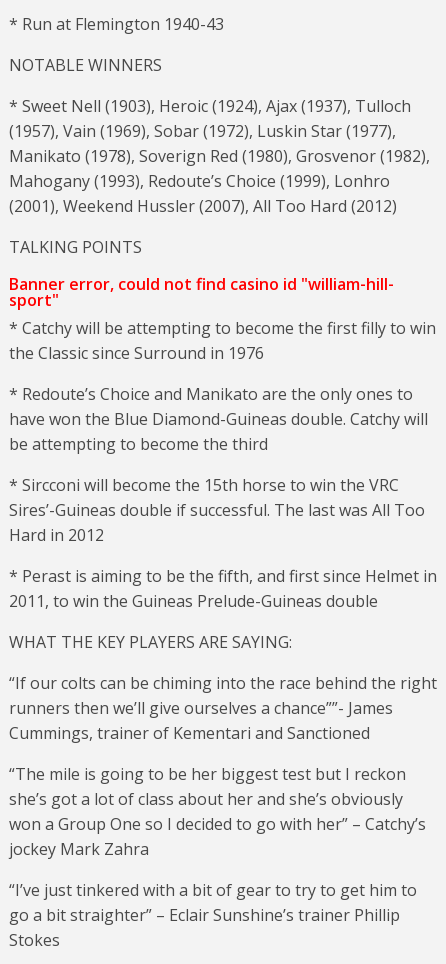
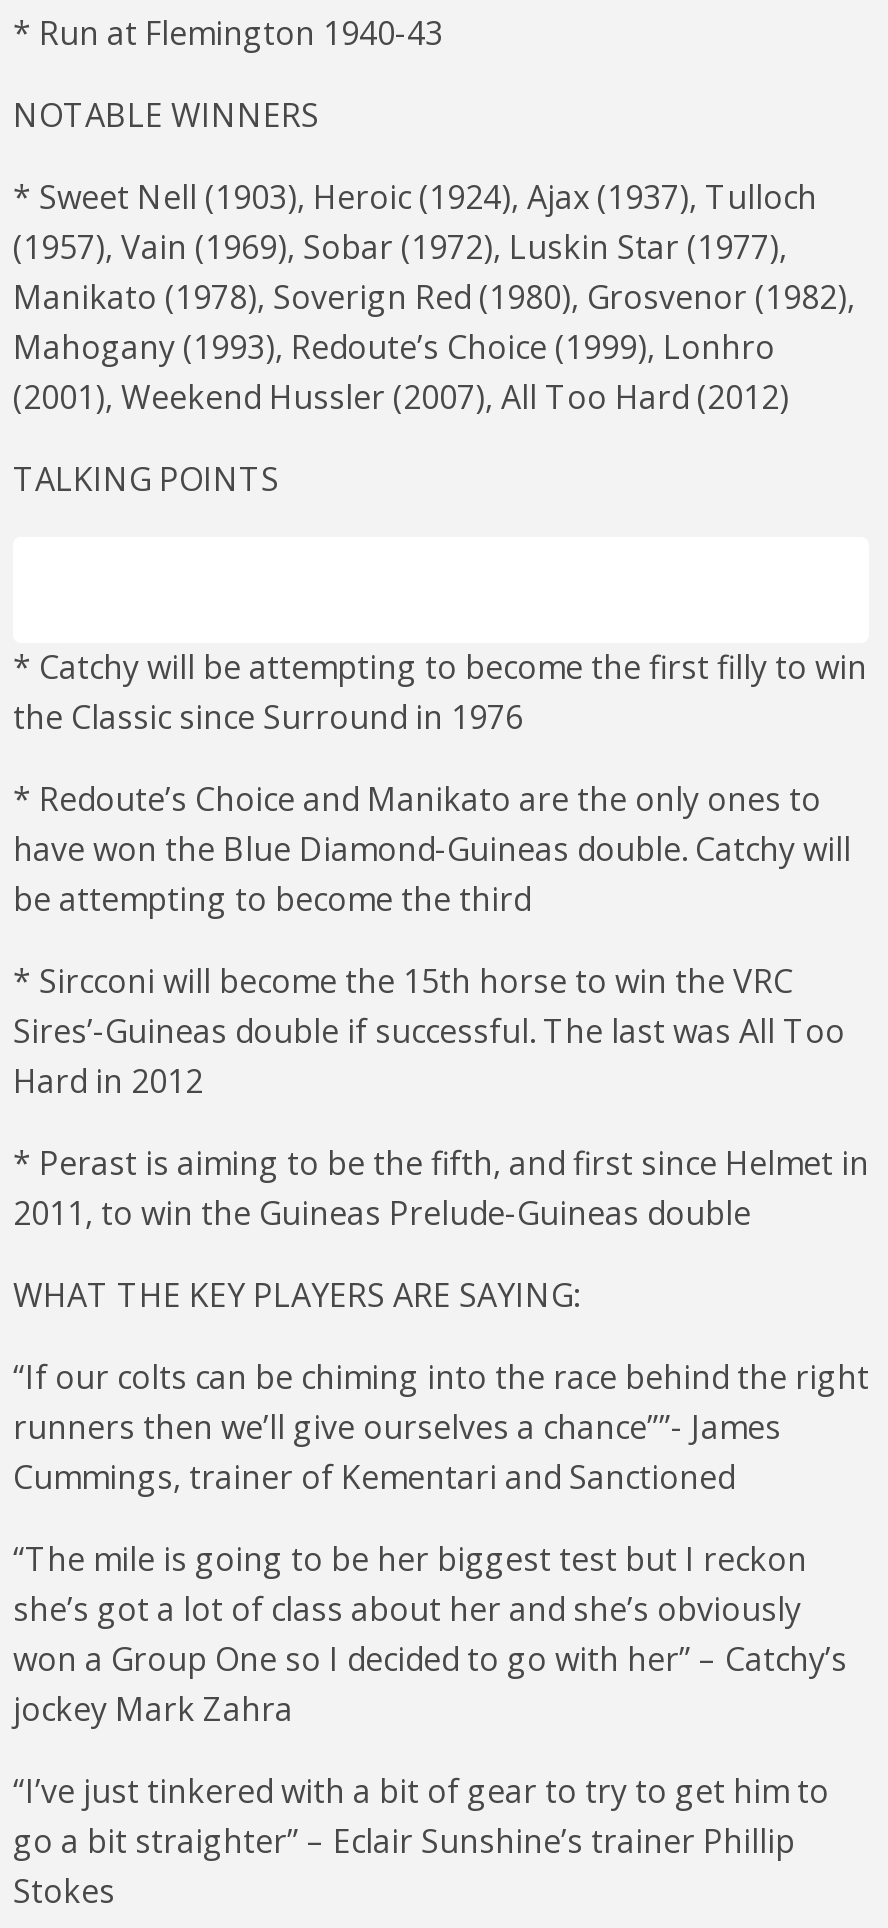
[9,273,394,311] Banner error, could not find casino id "william-hill- | sport" -> none

